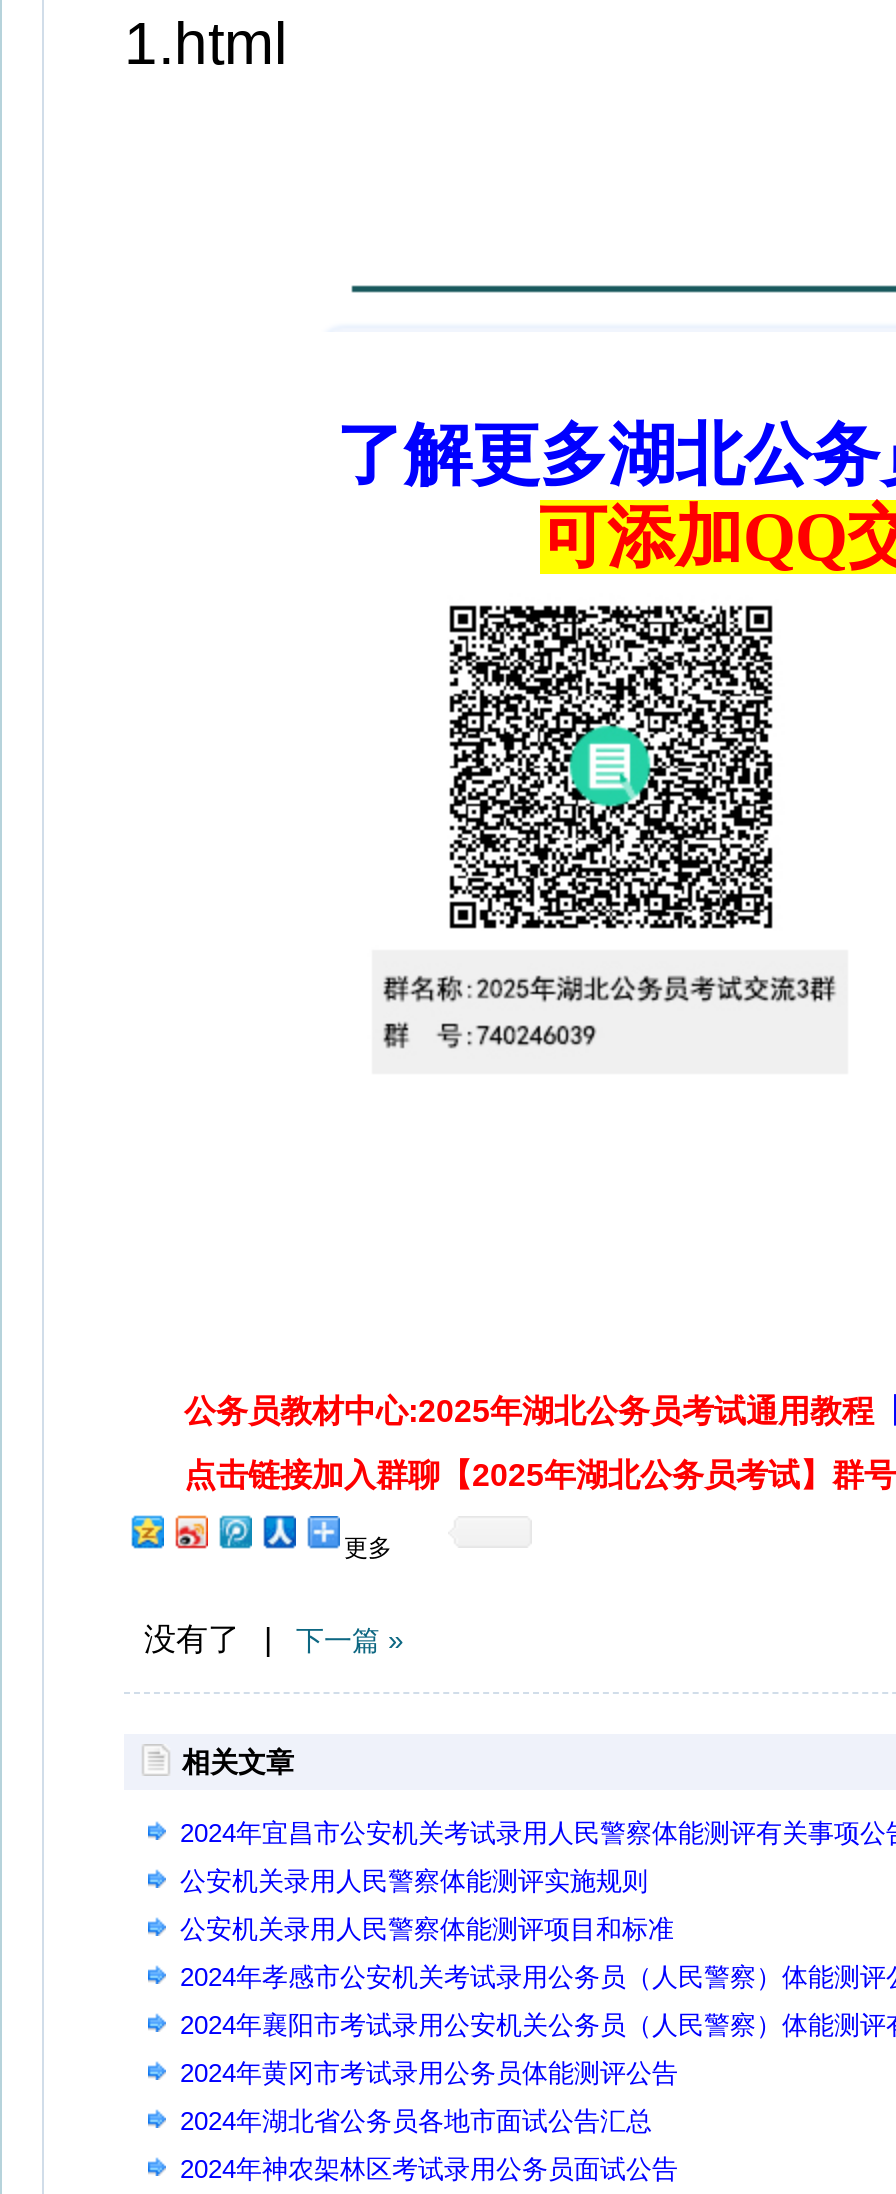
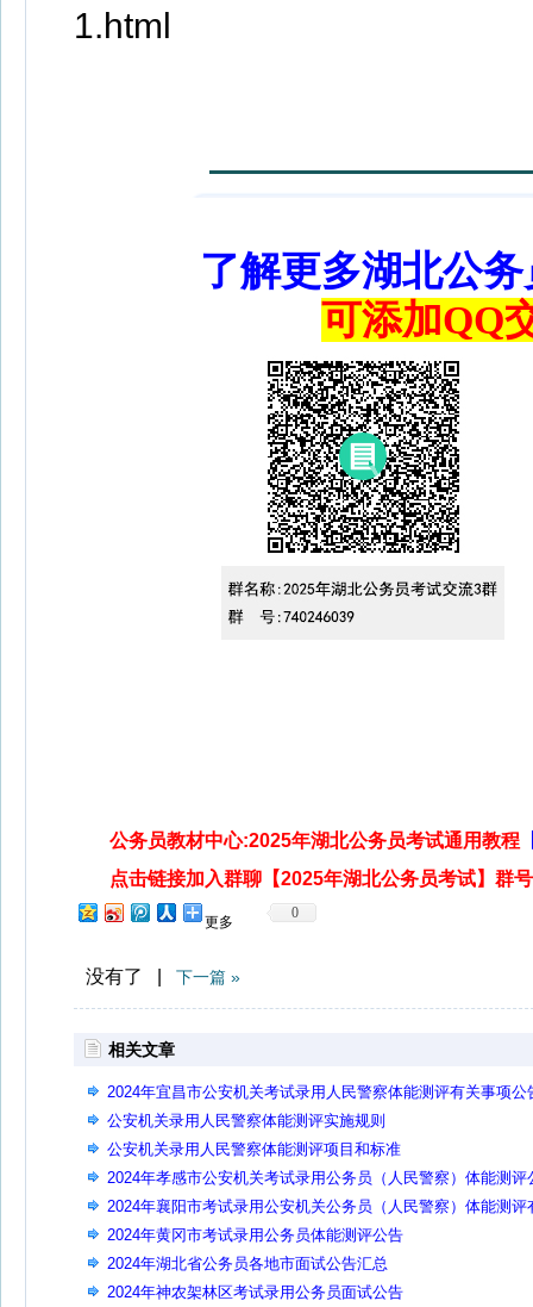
none -> [291,904,298,921] 0

